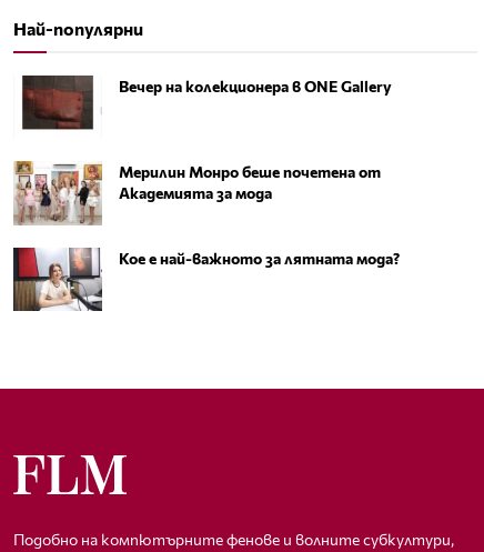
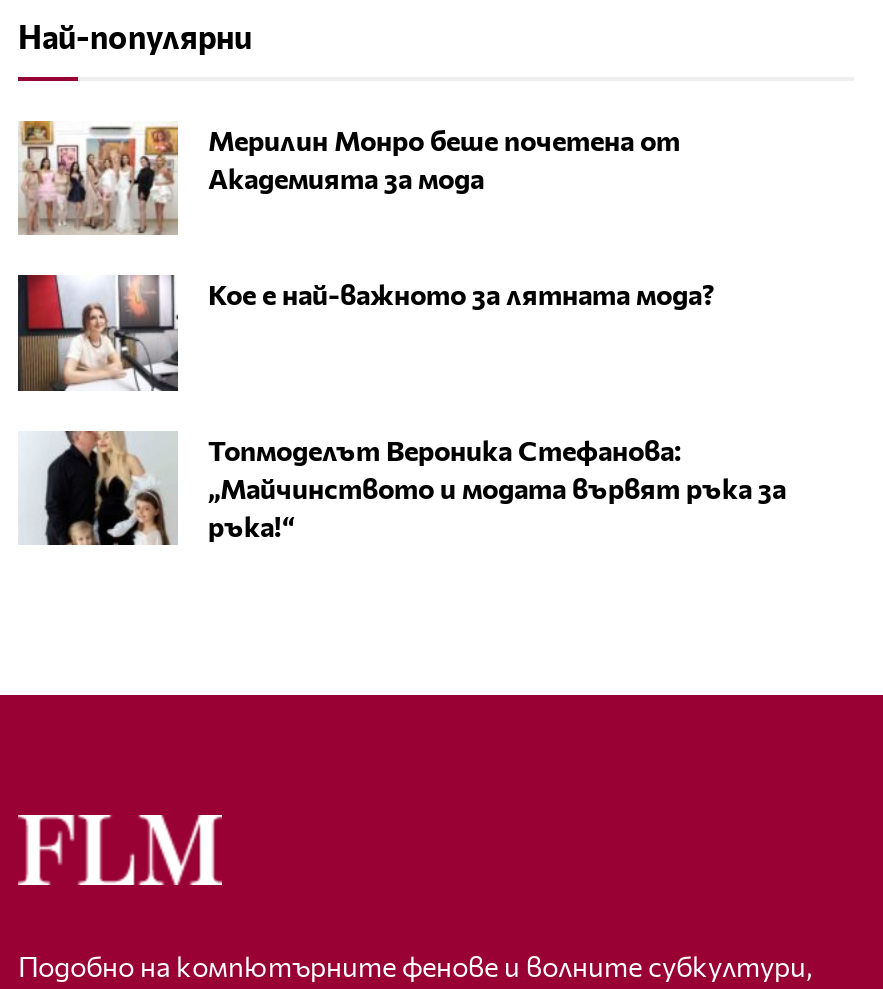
[14,74,392,139] [image] | Вечер на колекционера в ONE Gallery -> none
moved [12,160,400,267] -> [16,119,714,312]: [image] | Мерилин Монро беше почетена от | Академията за мода | Кое е най-важното за лятната мода?
moved [13,244,104,313] -> [18,271,182,395]: [image]
none -> [18,429,786,555] [image] | Топмоделът Вероника Стефанова: | „Майчинството и модата вървят ръка за | ръка!“

